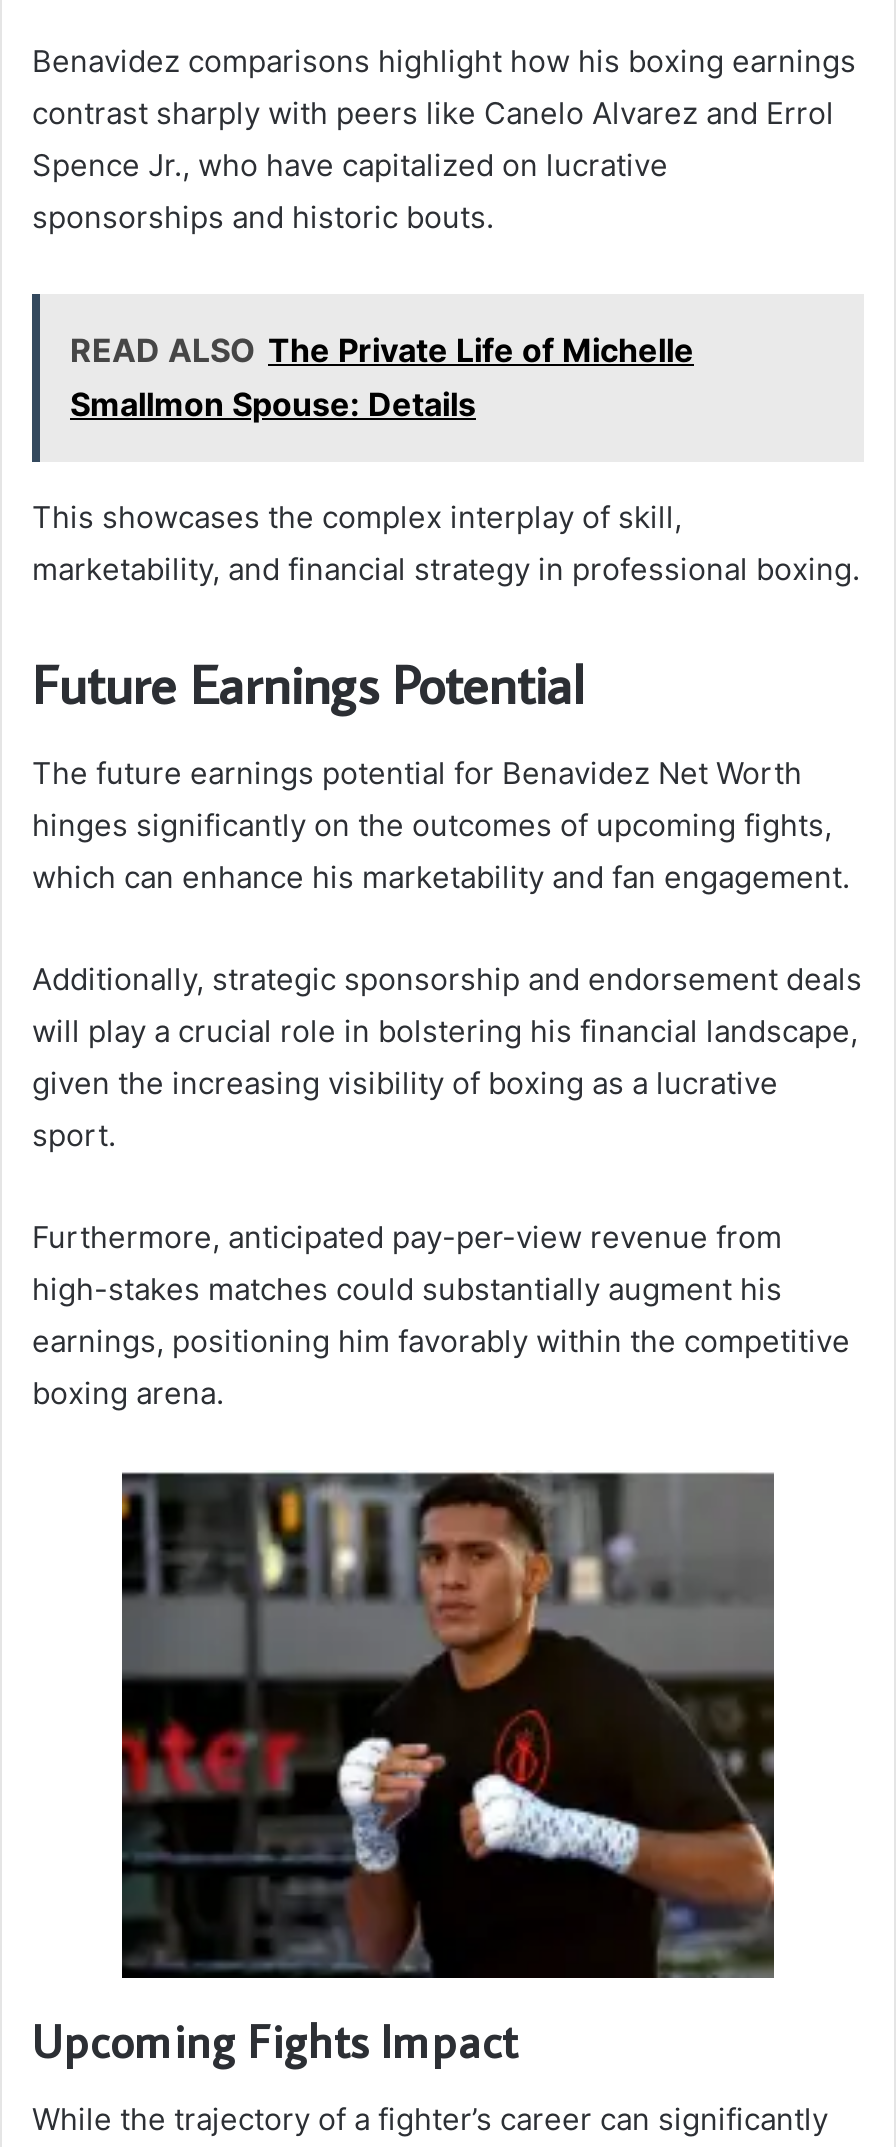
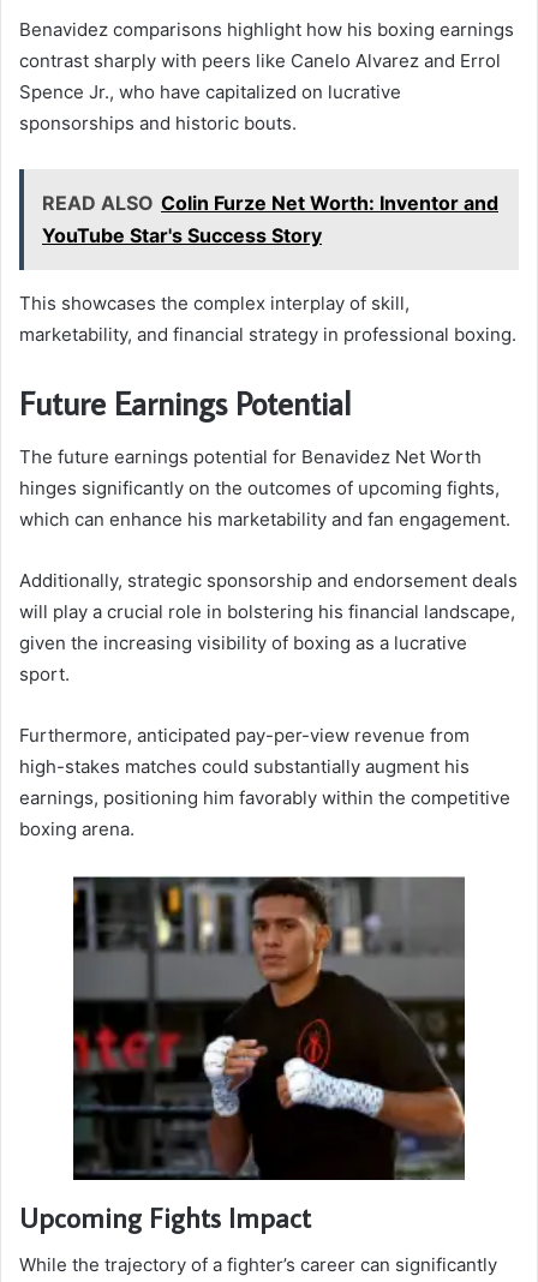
[70,331,694,425] READ ALSO The Private Life of Michelle | Smallmon Spouse: Details -> [42,191,498,248] READ ALSO Colin Furze Net Worth: Inventor and | YouTube Star's Success Story

